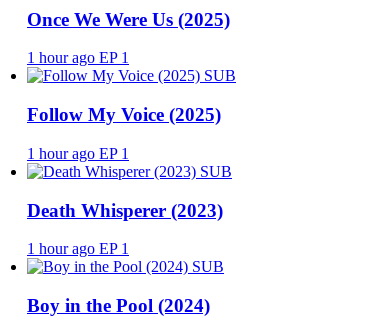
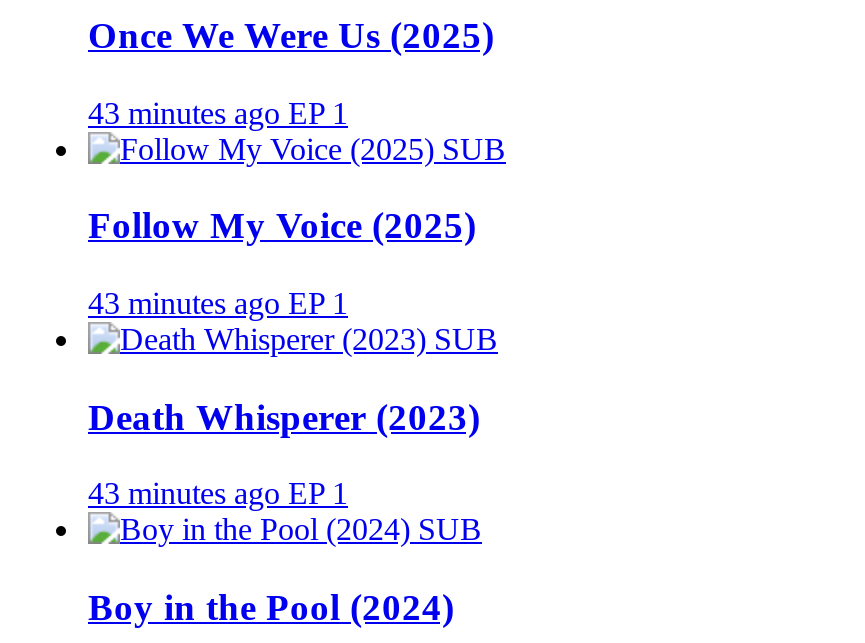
[27,49,129,66] 1 hour ago EP 1 -> [88,95,348,129] 43 minutes ago EP 1
[27,145,129,162] 1 hour ago EP 1 -> [88,286,348,320] 43 minutes ago EP 1
[27,240,129,257] 1 hour ago EP 1 -> [88,476,348,510] 43 minutes ago EP 1

